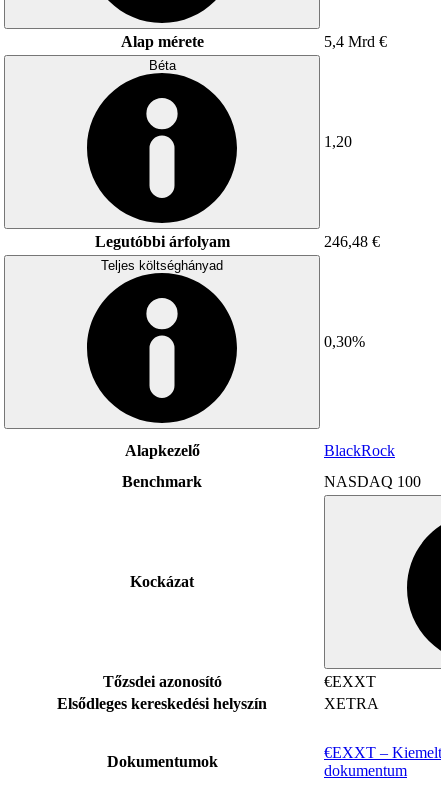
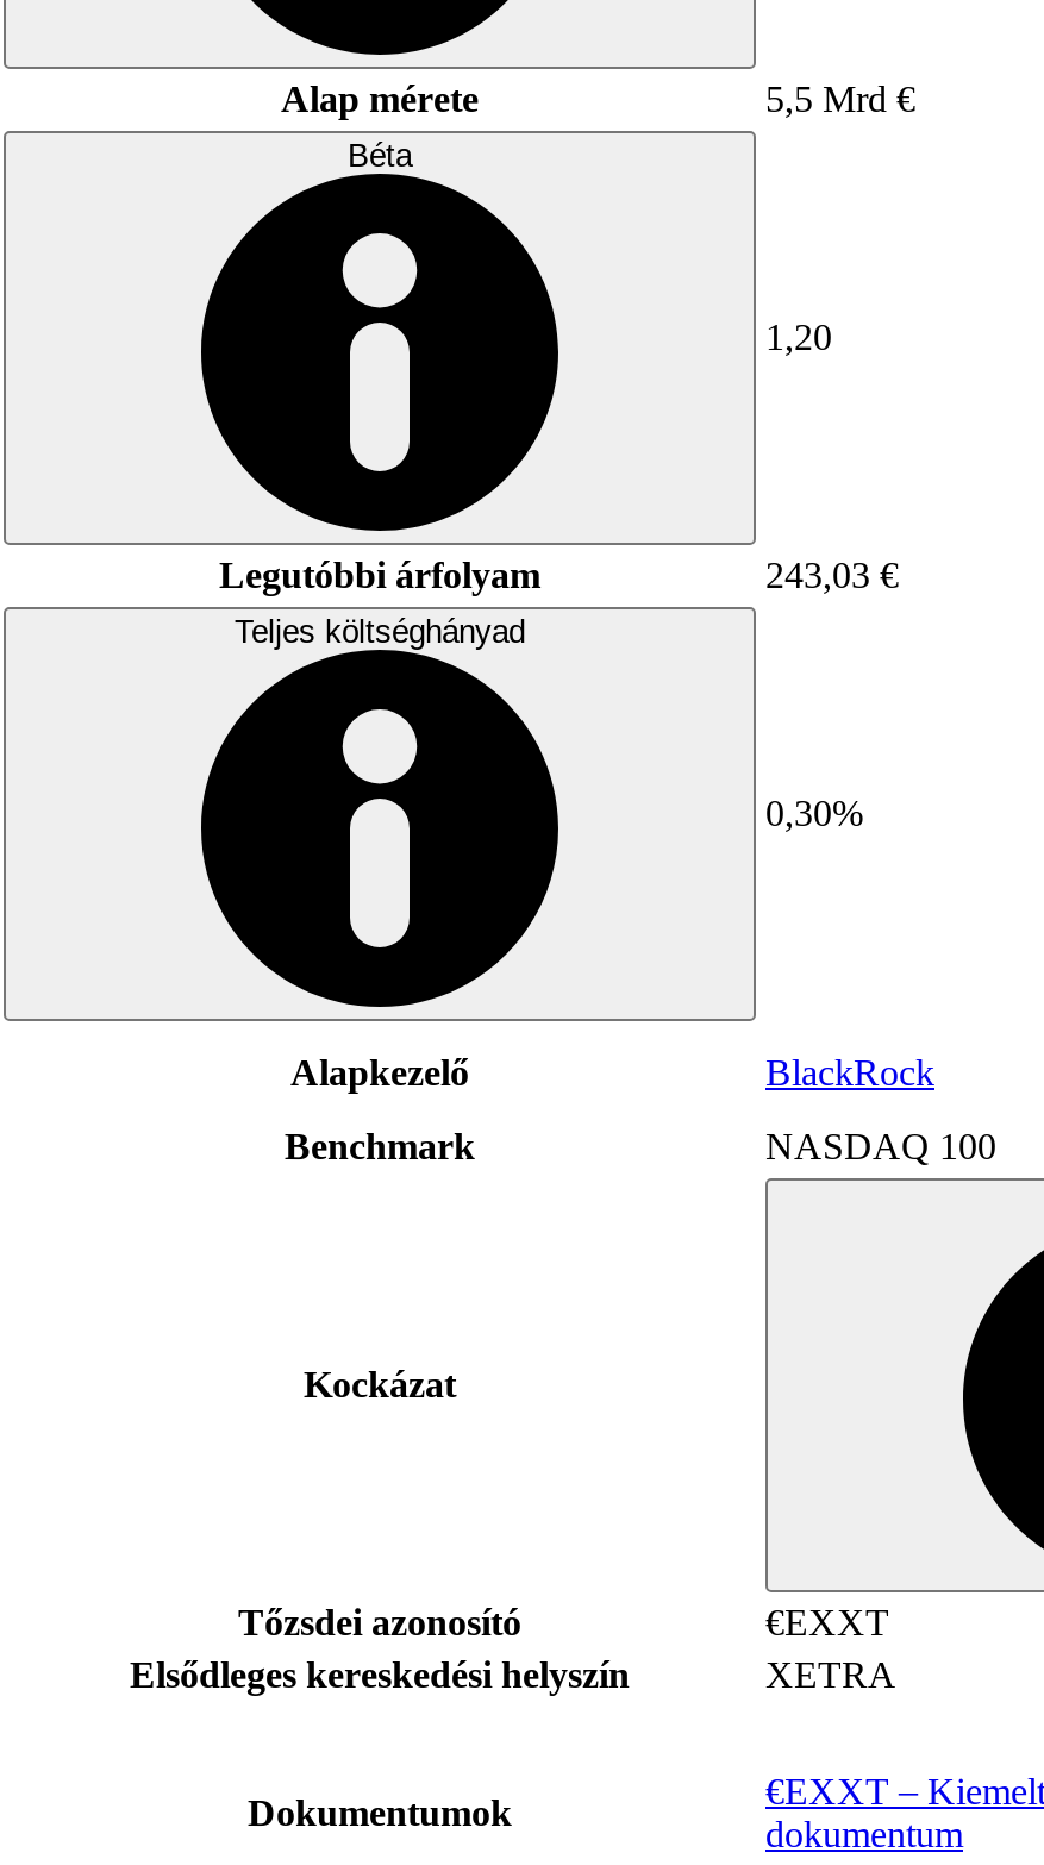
[324,33,387,50] 5,4 Mrd € -> [765,78,915,118] 5,5 Mrd €
[324,233,380,250] 246,48 € -> [765,554,899,594] 243,03 €

